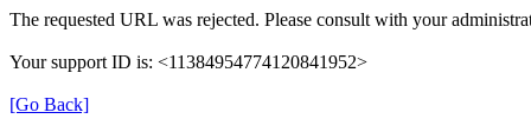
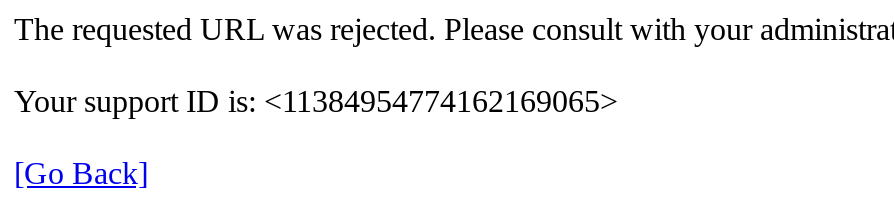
[9,52,367,72] Your support ID is: <11384954774120841952> -> [14,84,618,118] Your support ID is: <11384954774162169065>

